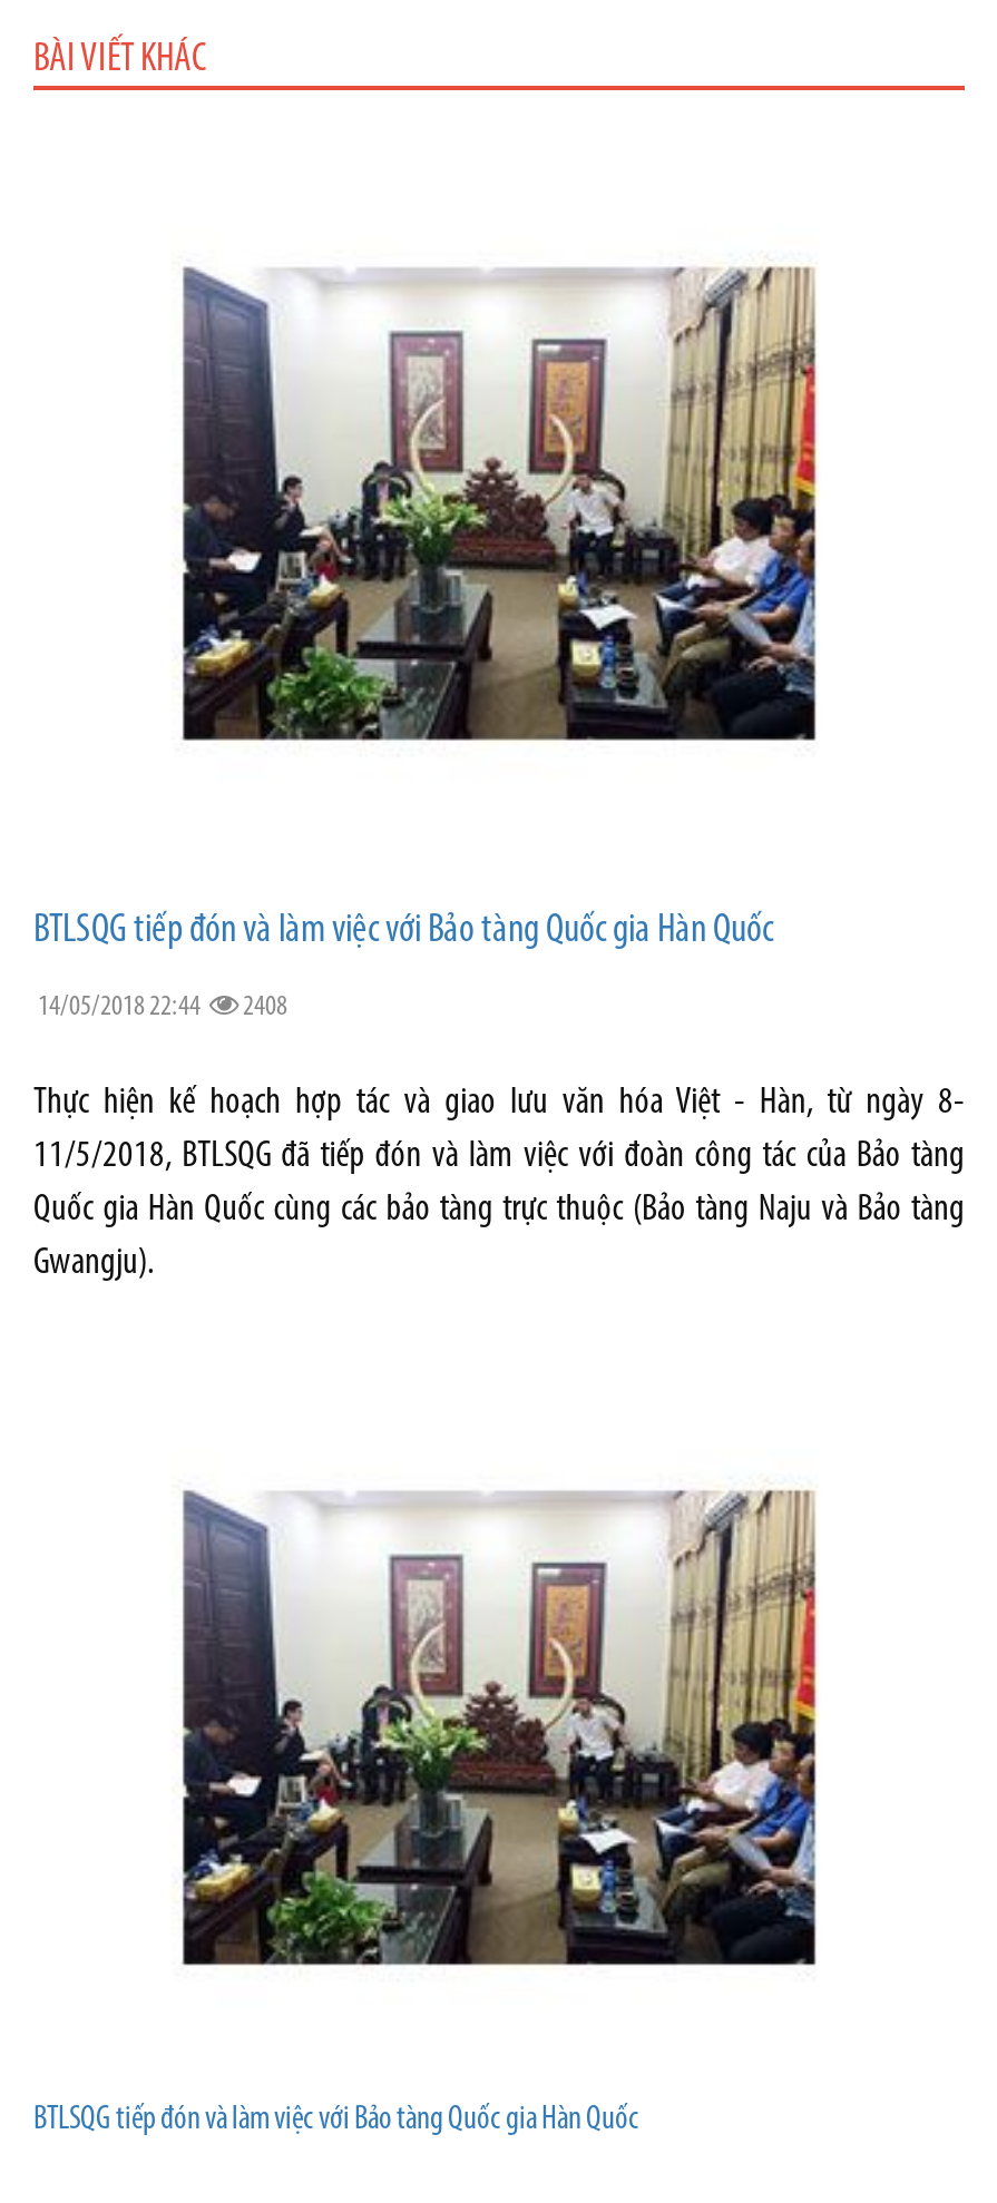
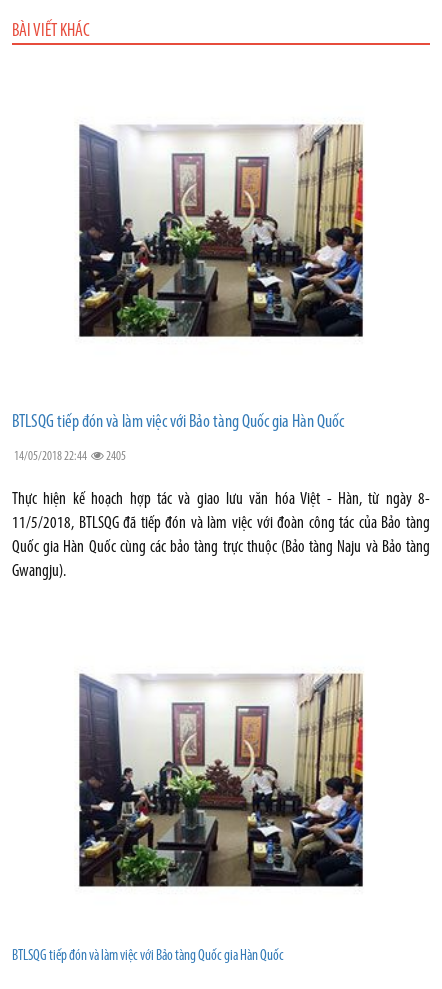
[38,993,287,1022] 14/05/2018 22:44 2408 -> [14,450,126,463] 14/05/2018 22:44 2405

